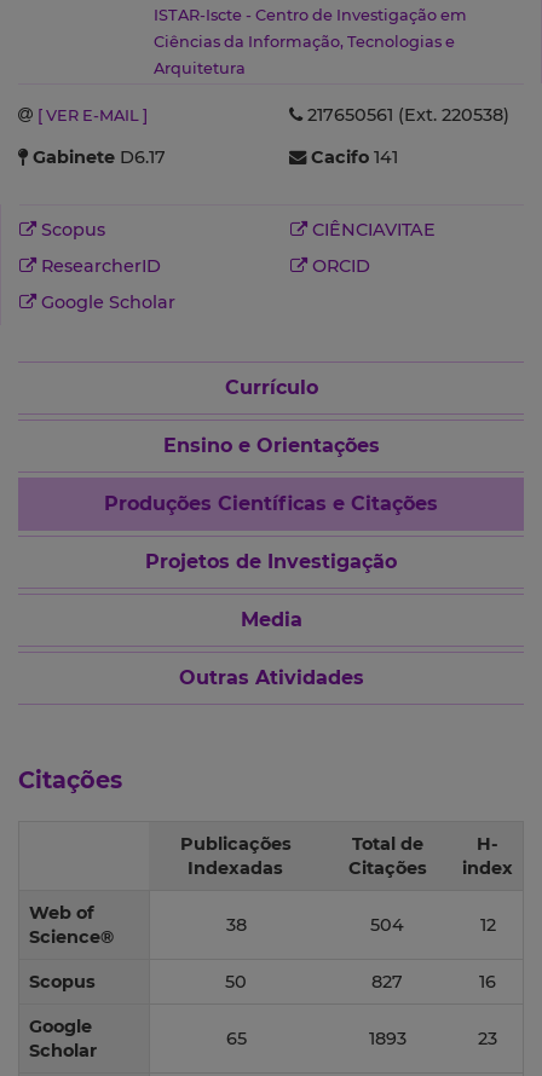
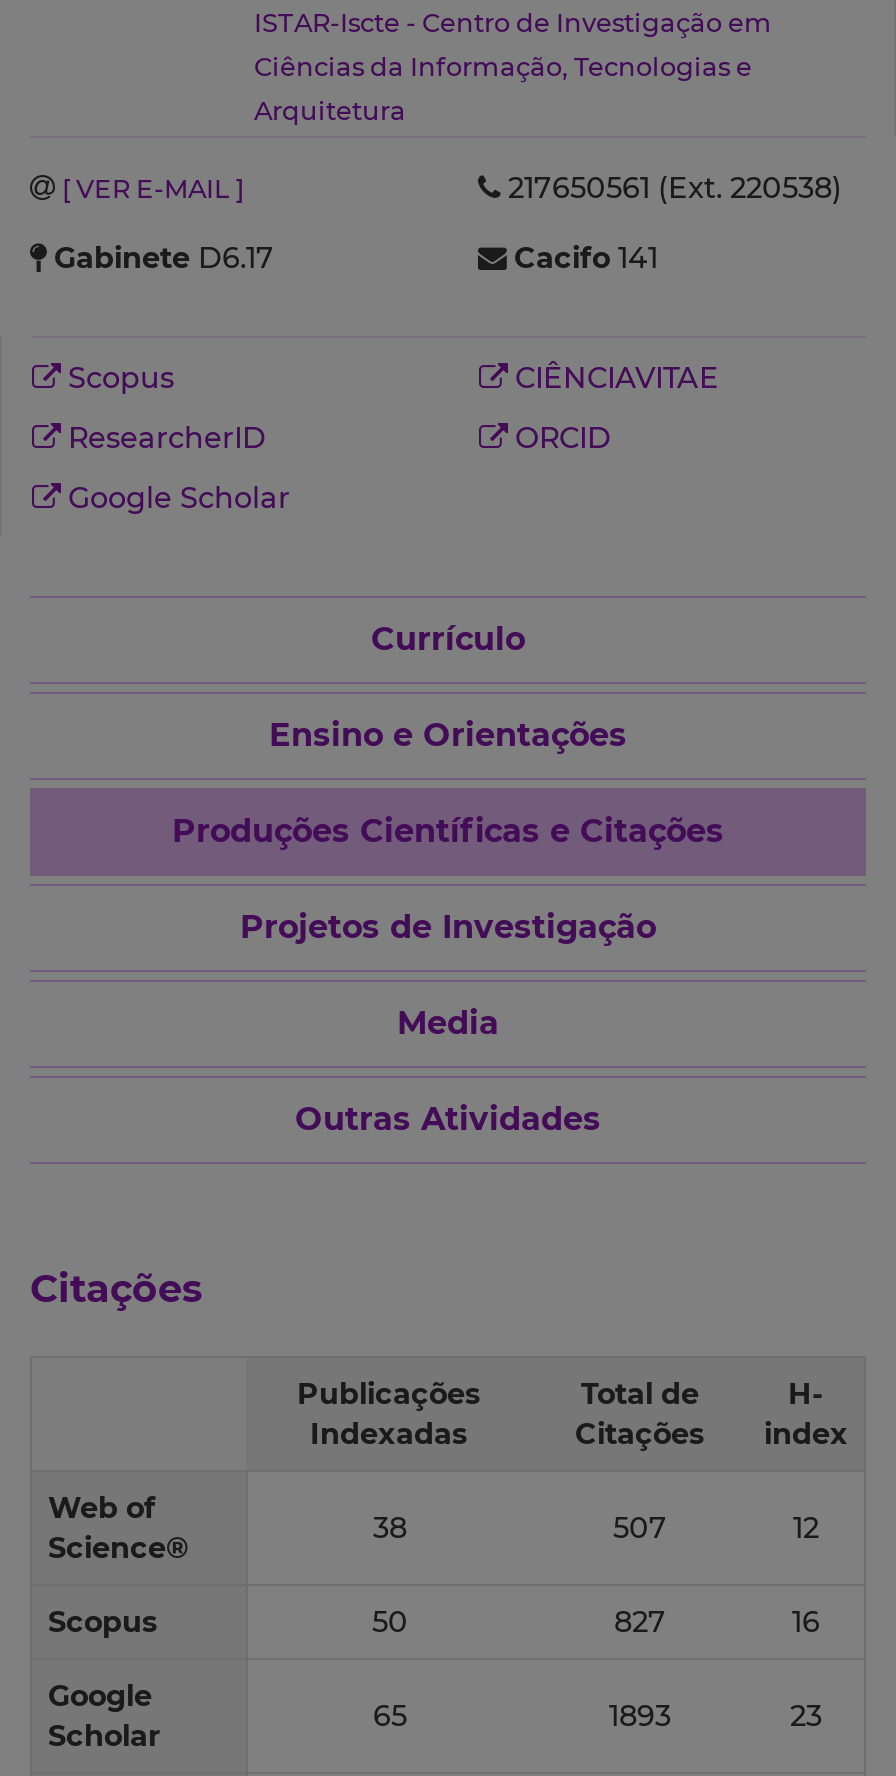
[370,914,404,936] 504 -> [613,1510,667,1546] 507

